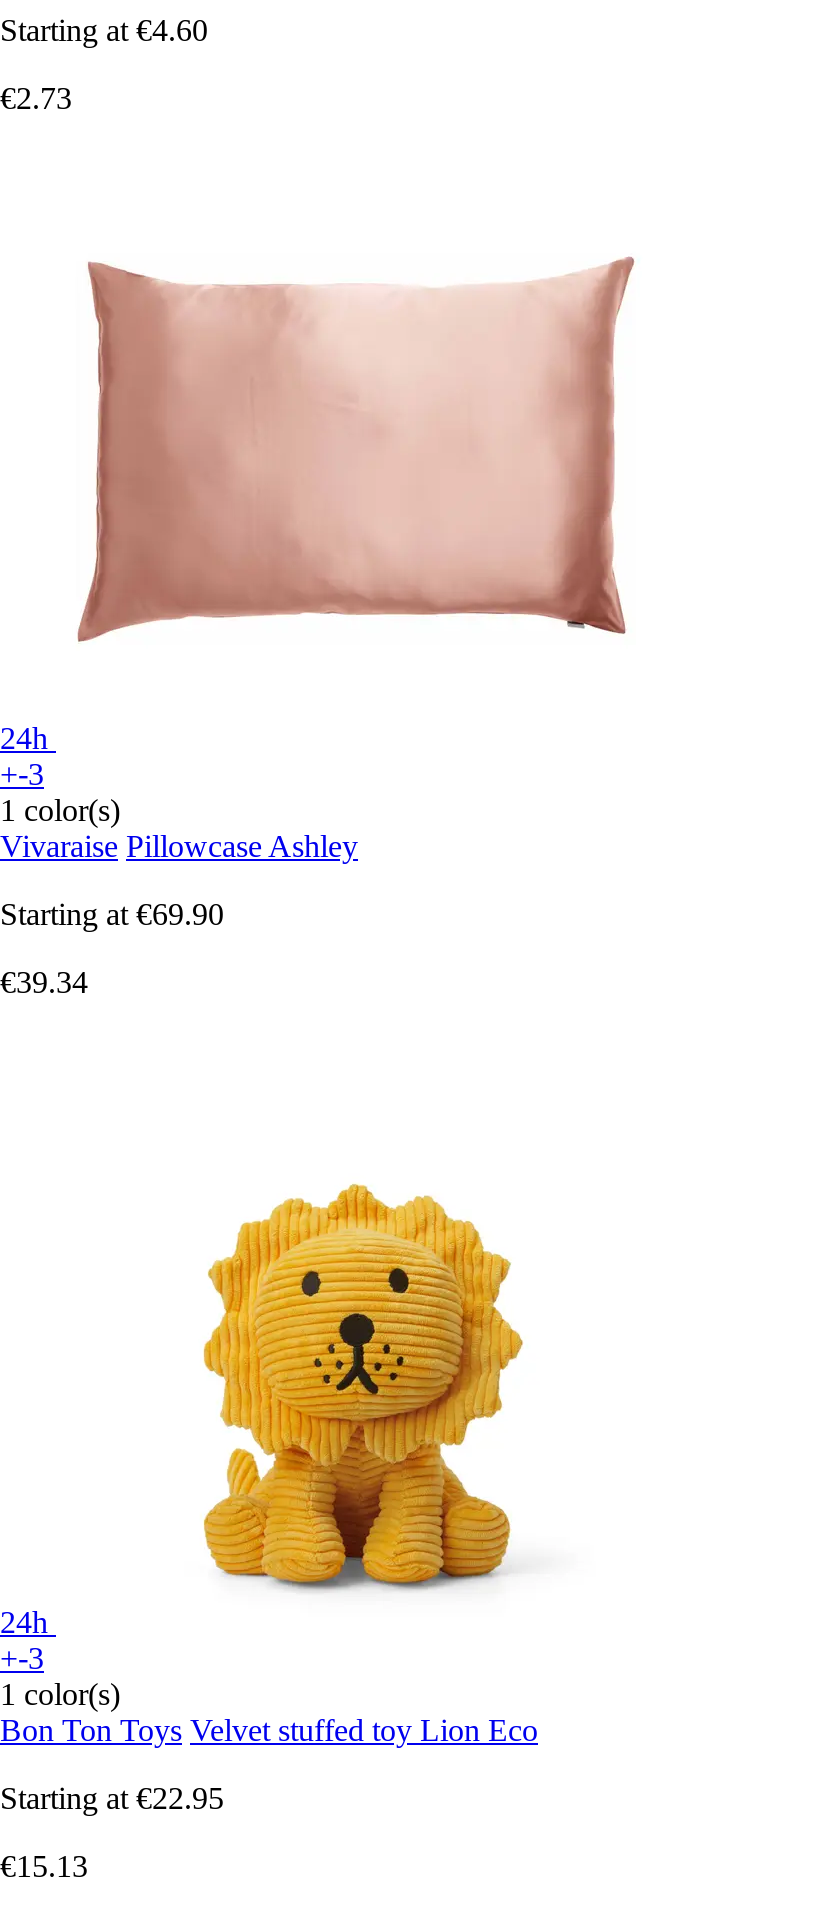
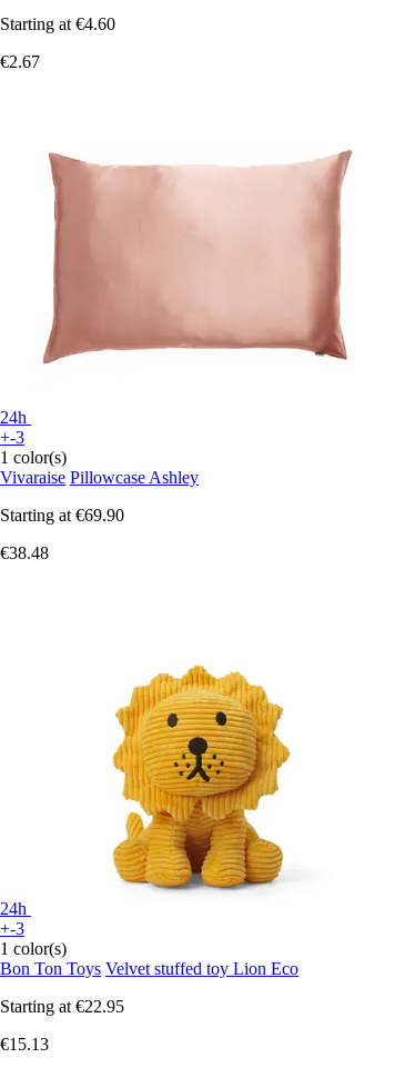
[0,80,72,114] €2.73 -> [0,52,40,71] €2.67
[0,964,88,998] €39.34 -> [0,543,49,562] €38.48

